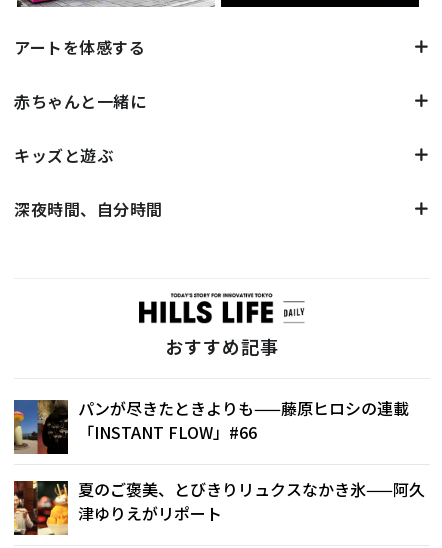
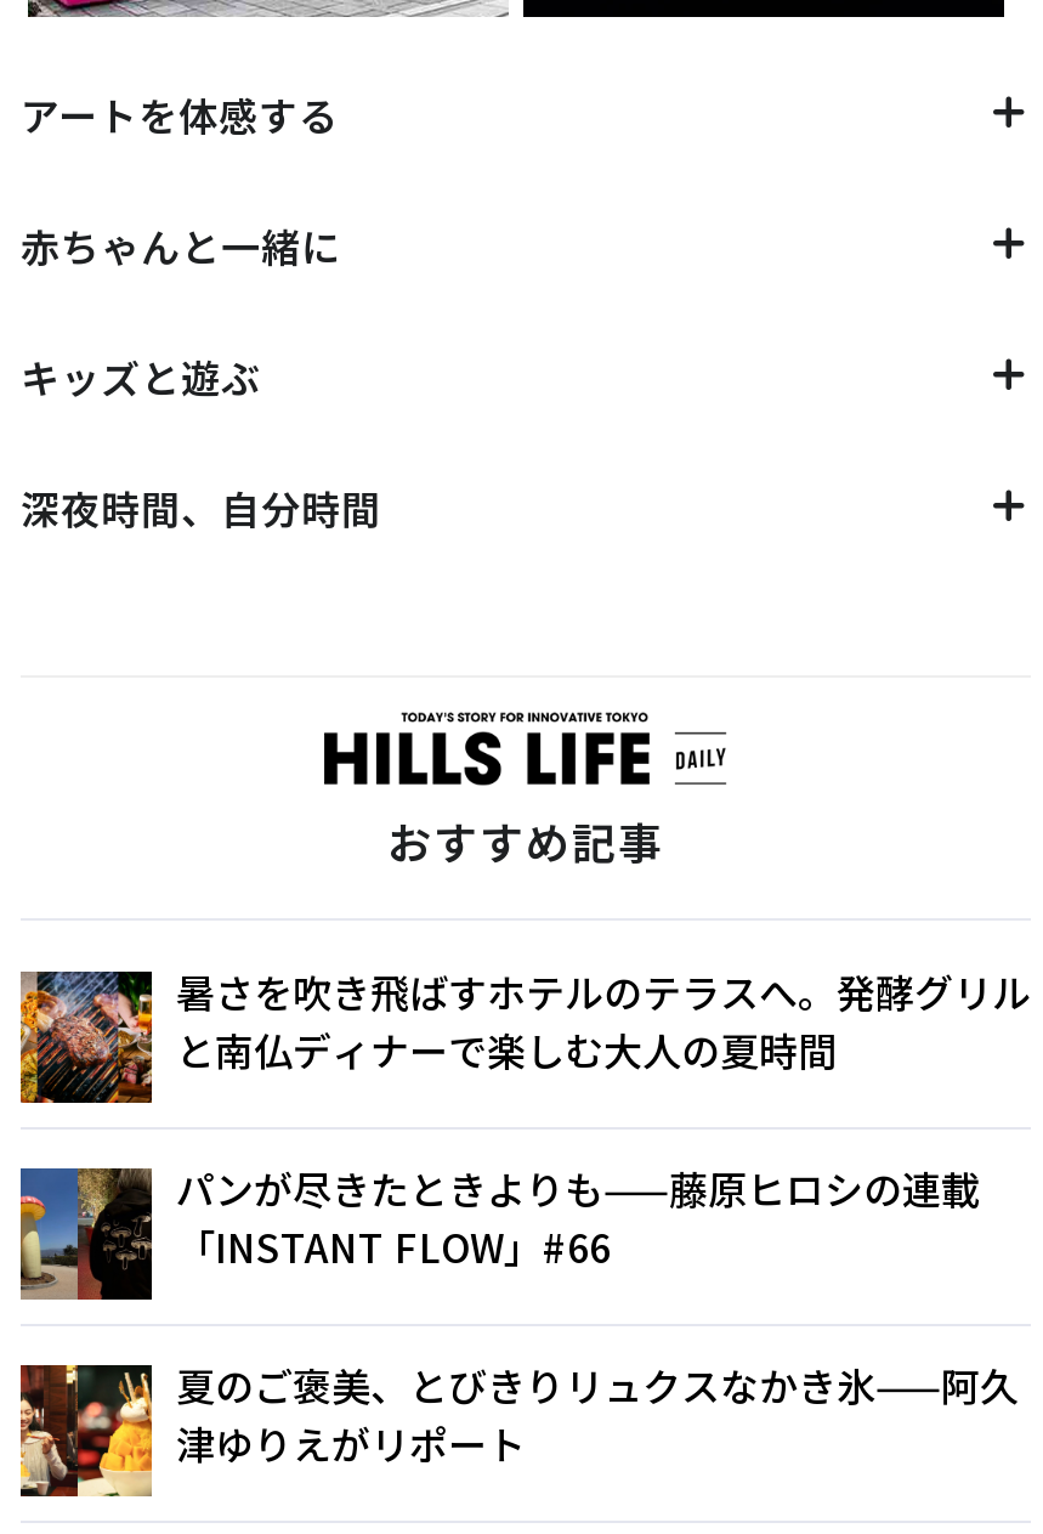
none -> [18,962,1031,1105] [image] | 暑さを吹き飛ばすホテルのテラスへ。発酵グリル | と南仏ディナーで楽しむ大人の夏時間

